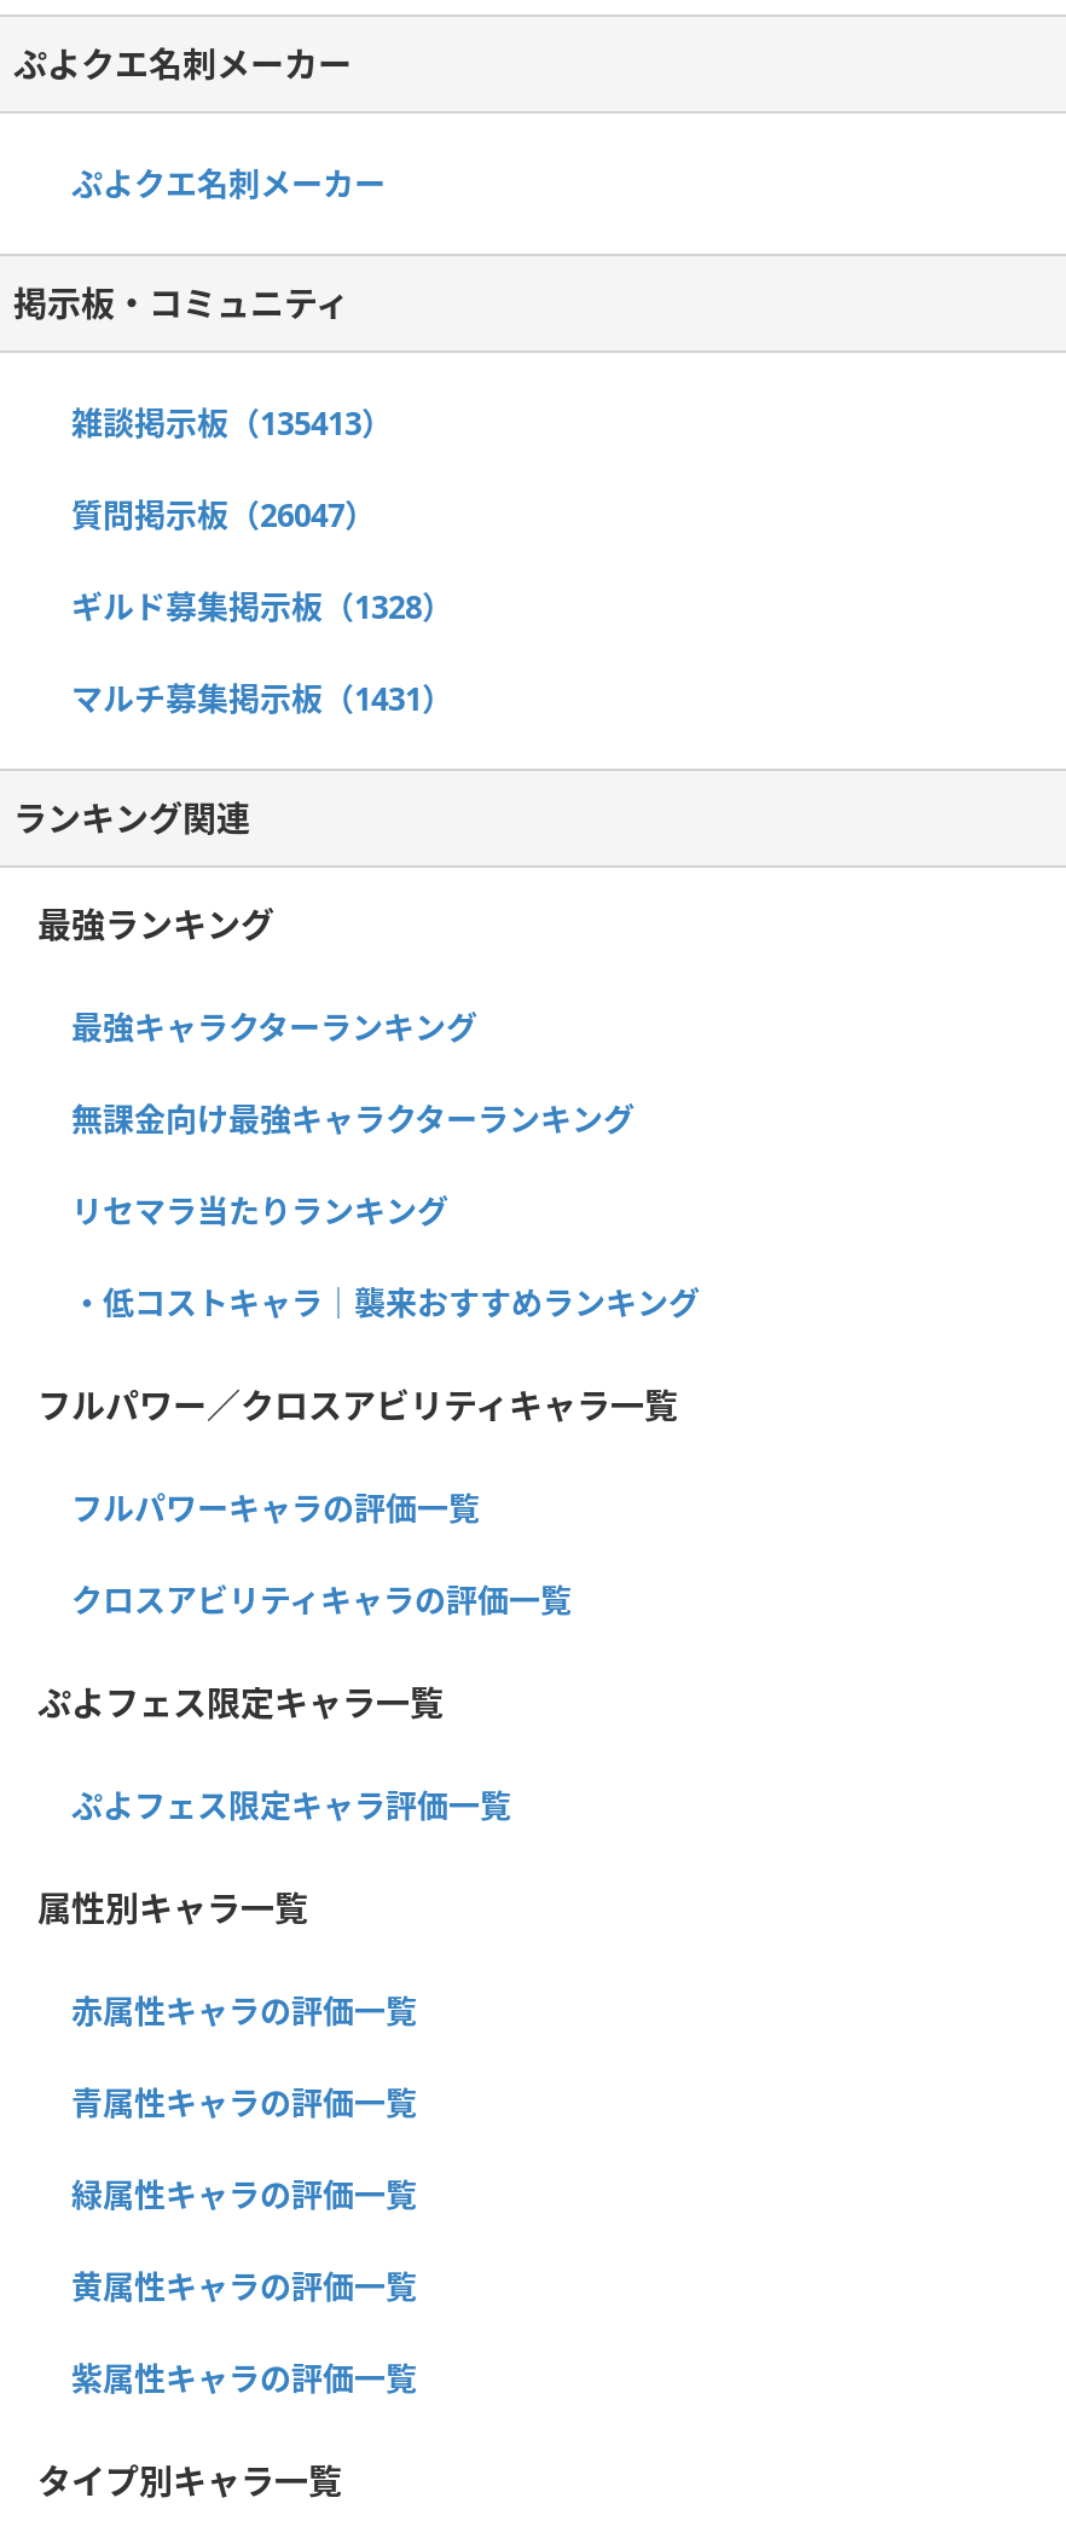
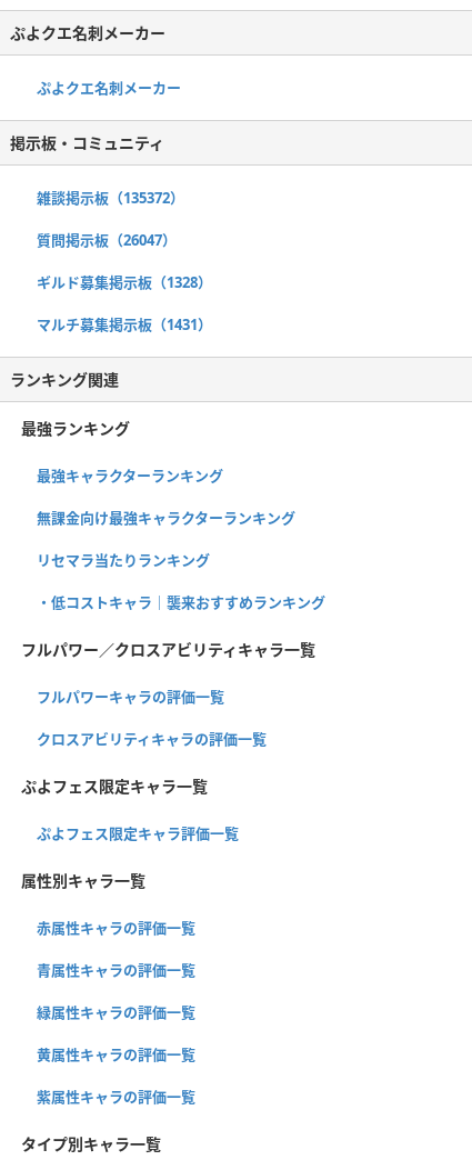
[71,401,393,444] 雑談掲示板（135413） -> [37,187,184,207] 雑談掲示板（135372）

